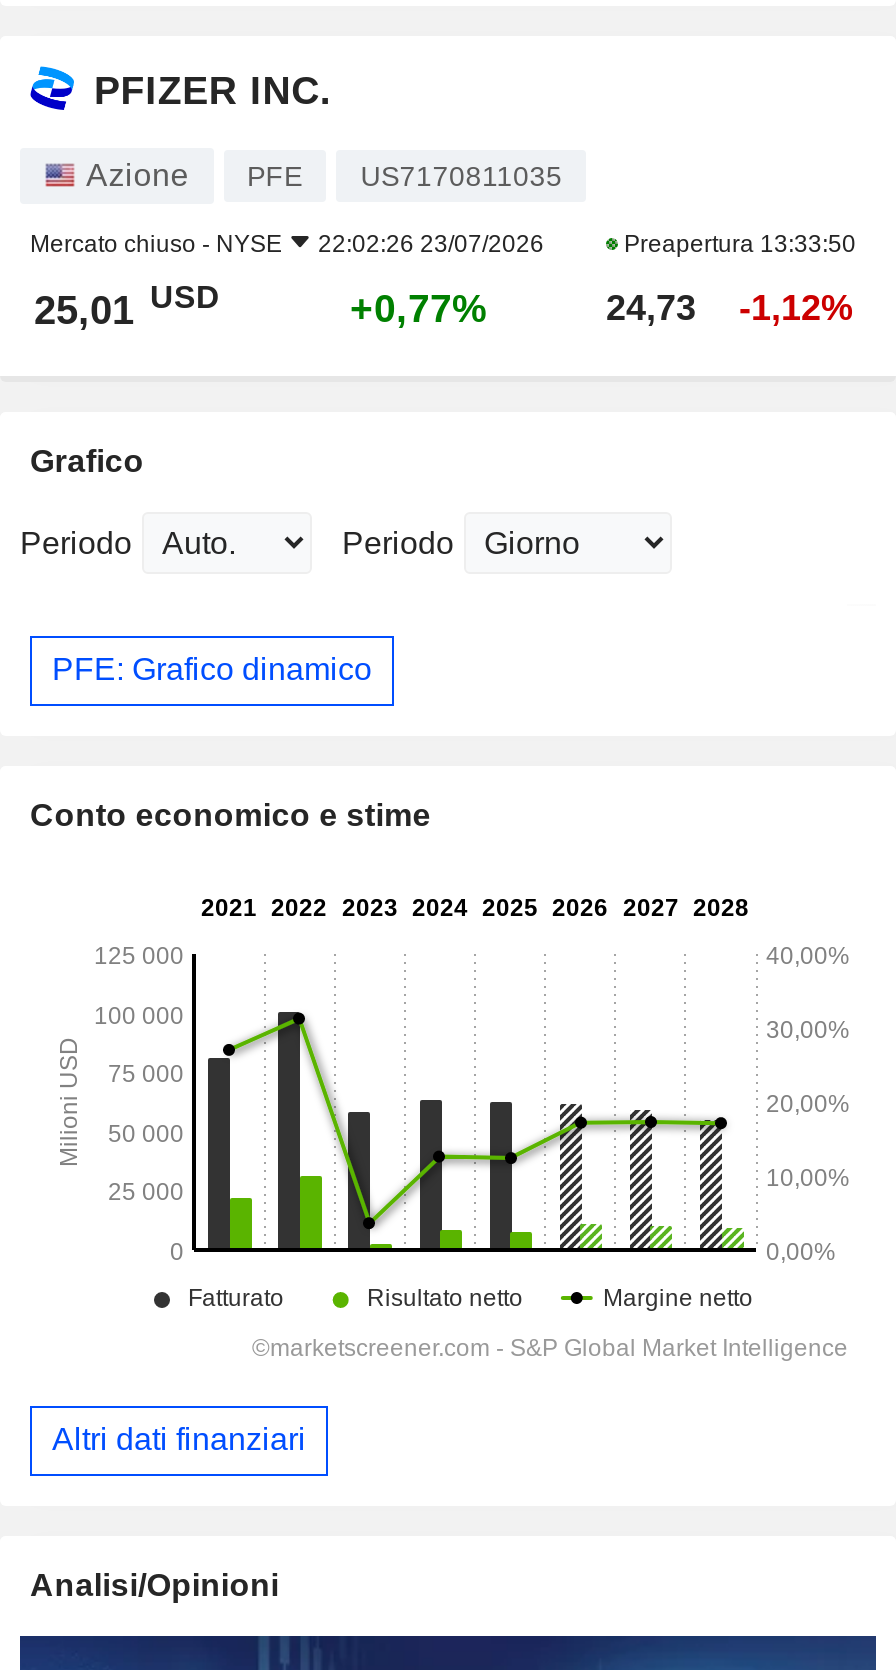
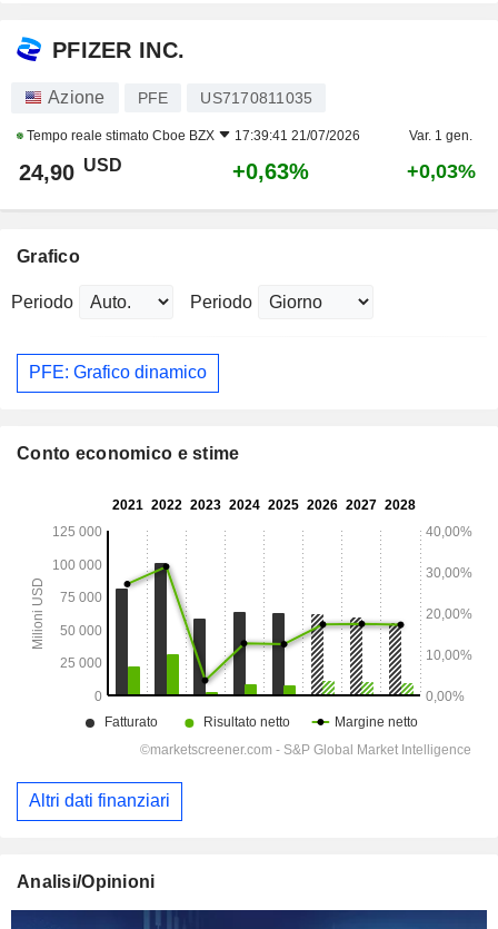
[30,229,856,257] Mercato chiuso - NYSE | 22:02:26 23/07/2026 | Preapertura 13:33:50 -> [23,128,472,143] Tempo reale stimato Cboe BZX | 17:39:41 21/07/2026 | Var. 1 gen.
[34,280,853,331] 25,01 USD | +0,77% | 24,73 | -1,12% -> [19,156,475,184] 24,90 USD | +0,63% | +0,03%

